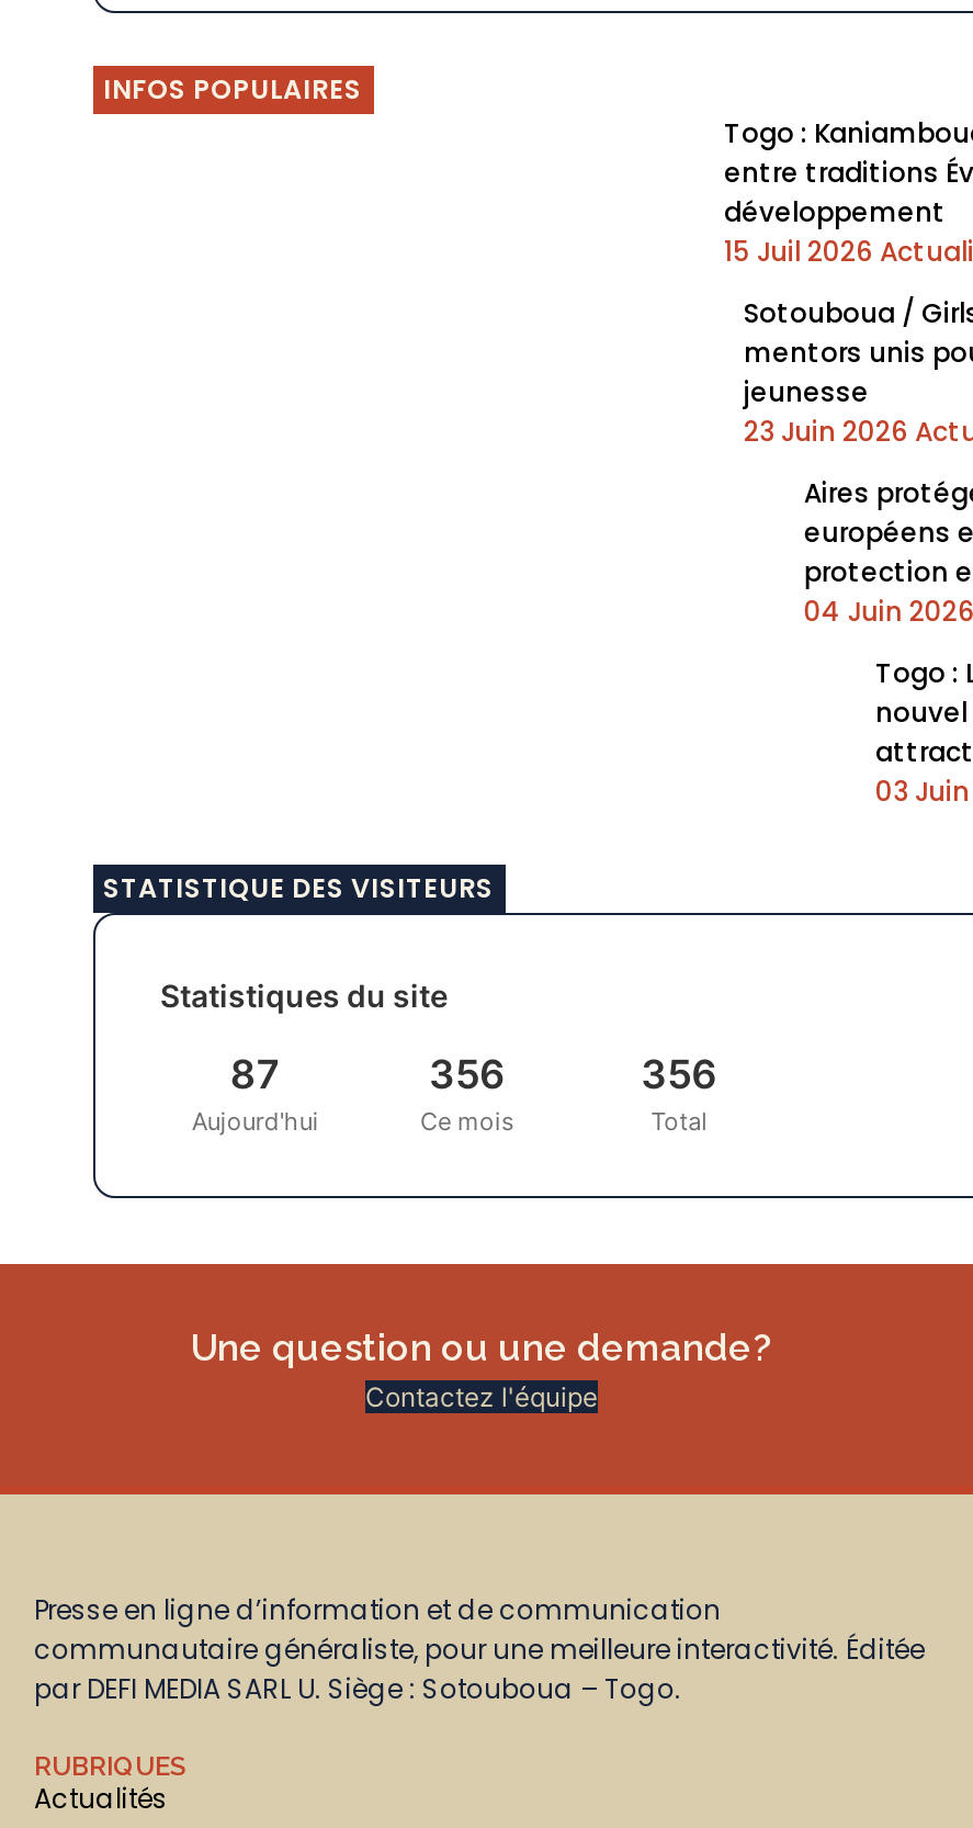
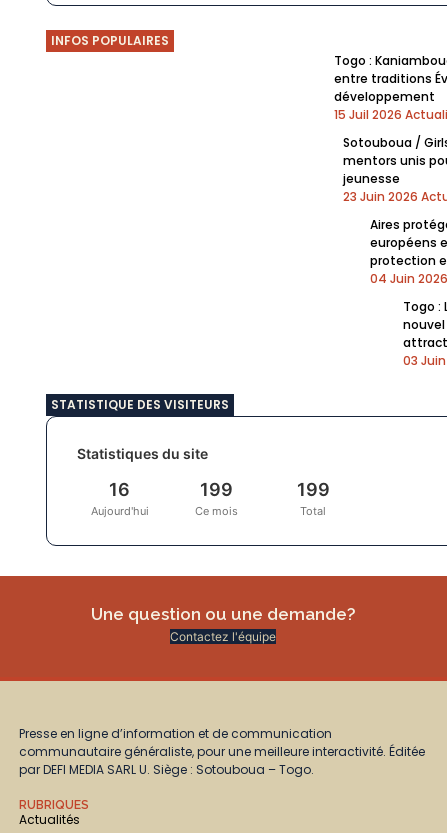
[230,1051,280,1097] 87 -> [109,479,130,500] 16
[429,1051,506,1097] 356 -> [200,479,233,500] 199
[641,1051,718,1097] 356 -> [297,479,330,500] 199

